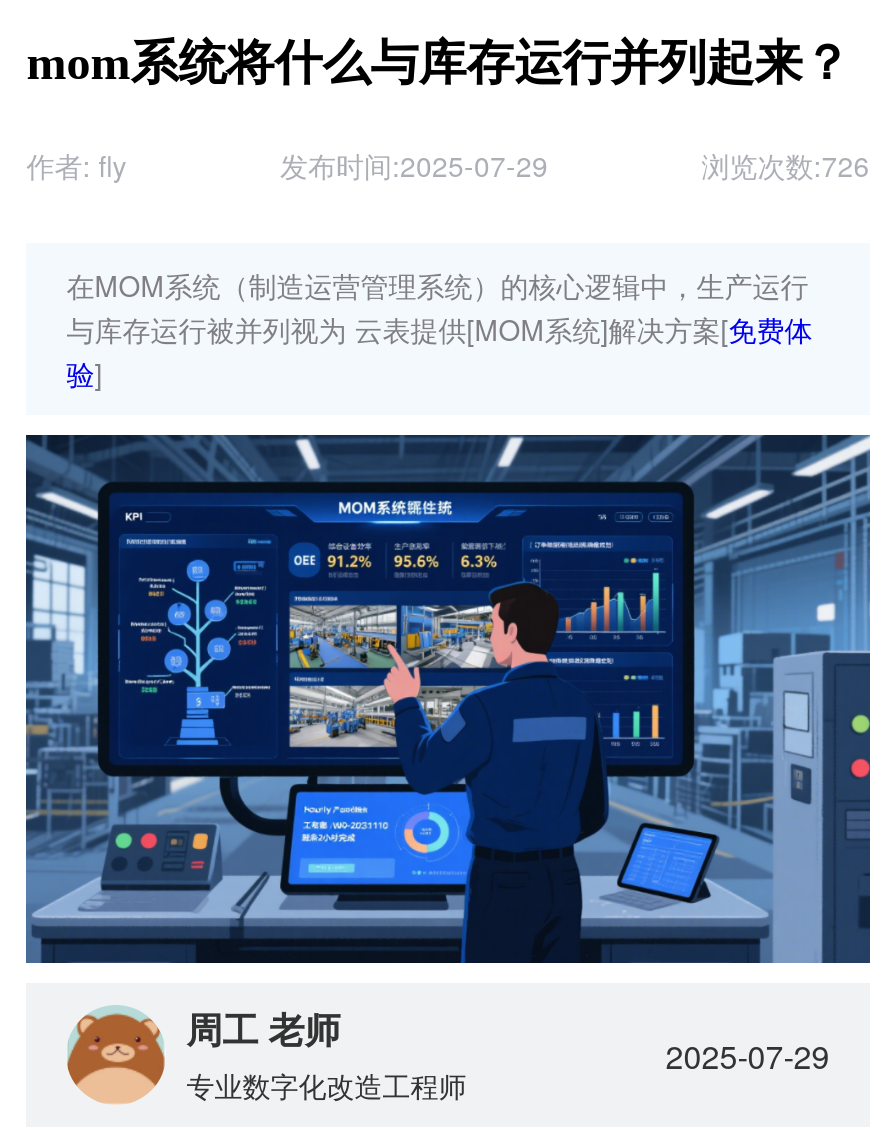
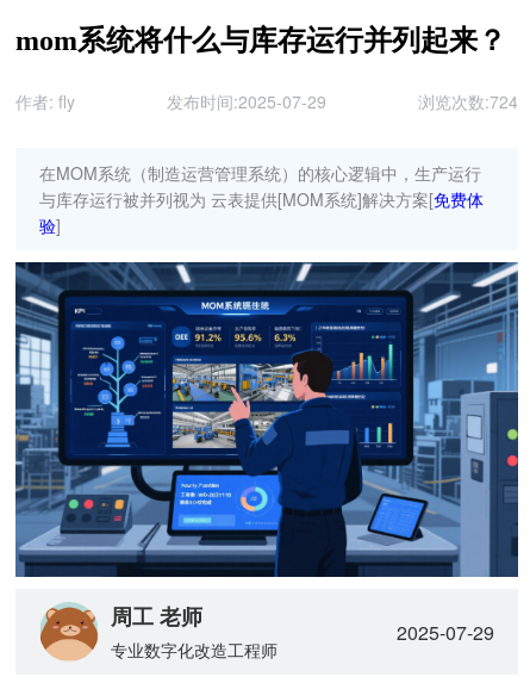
[702,145,870,185] 浏览次数:726 -> [418,89,518,113] 浏览次数:724

